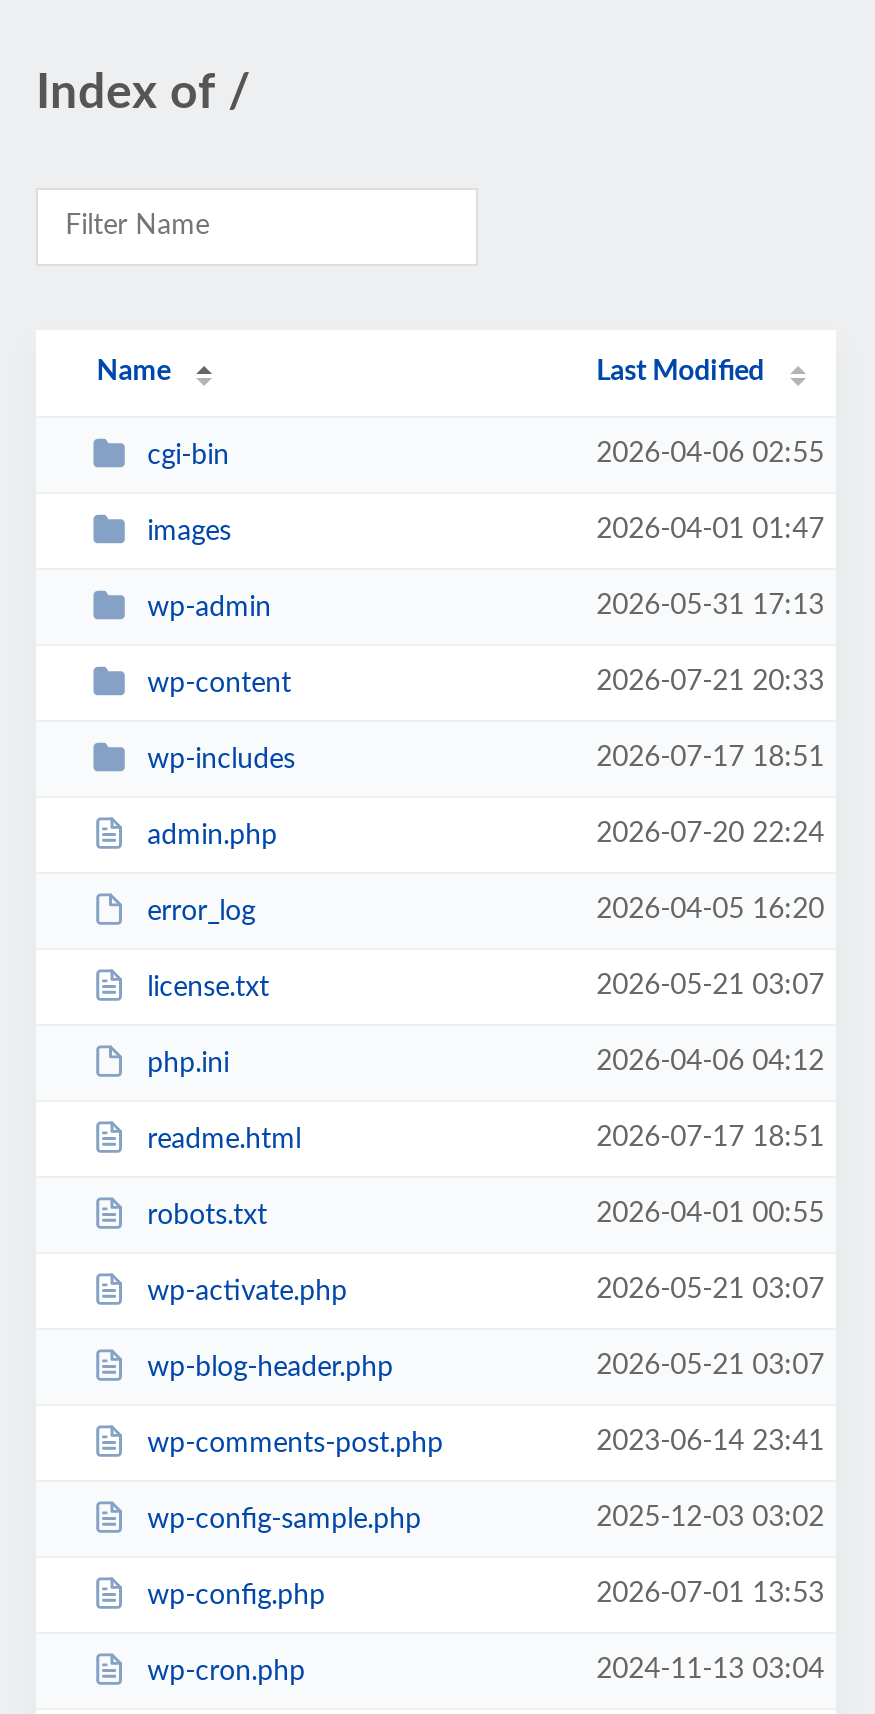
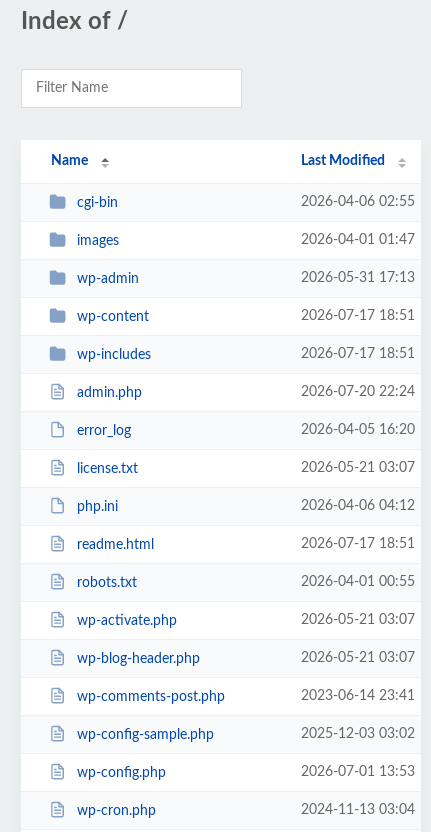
[596,668,824,696] 2026-07-21 20:33 -> [301,309,415,323] 2026-07-17 18:51

